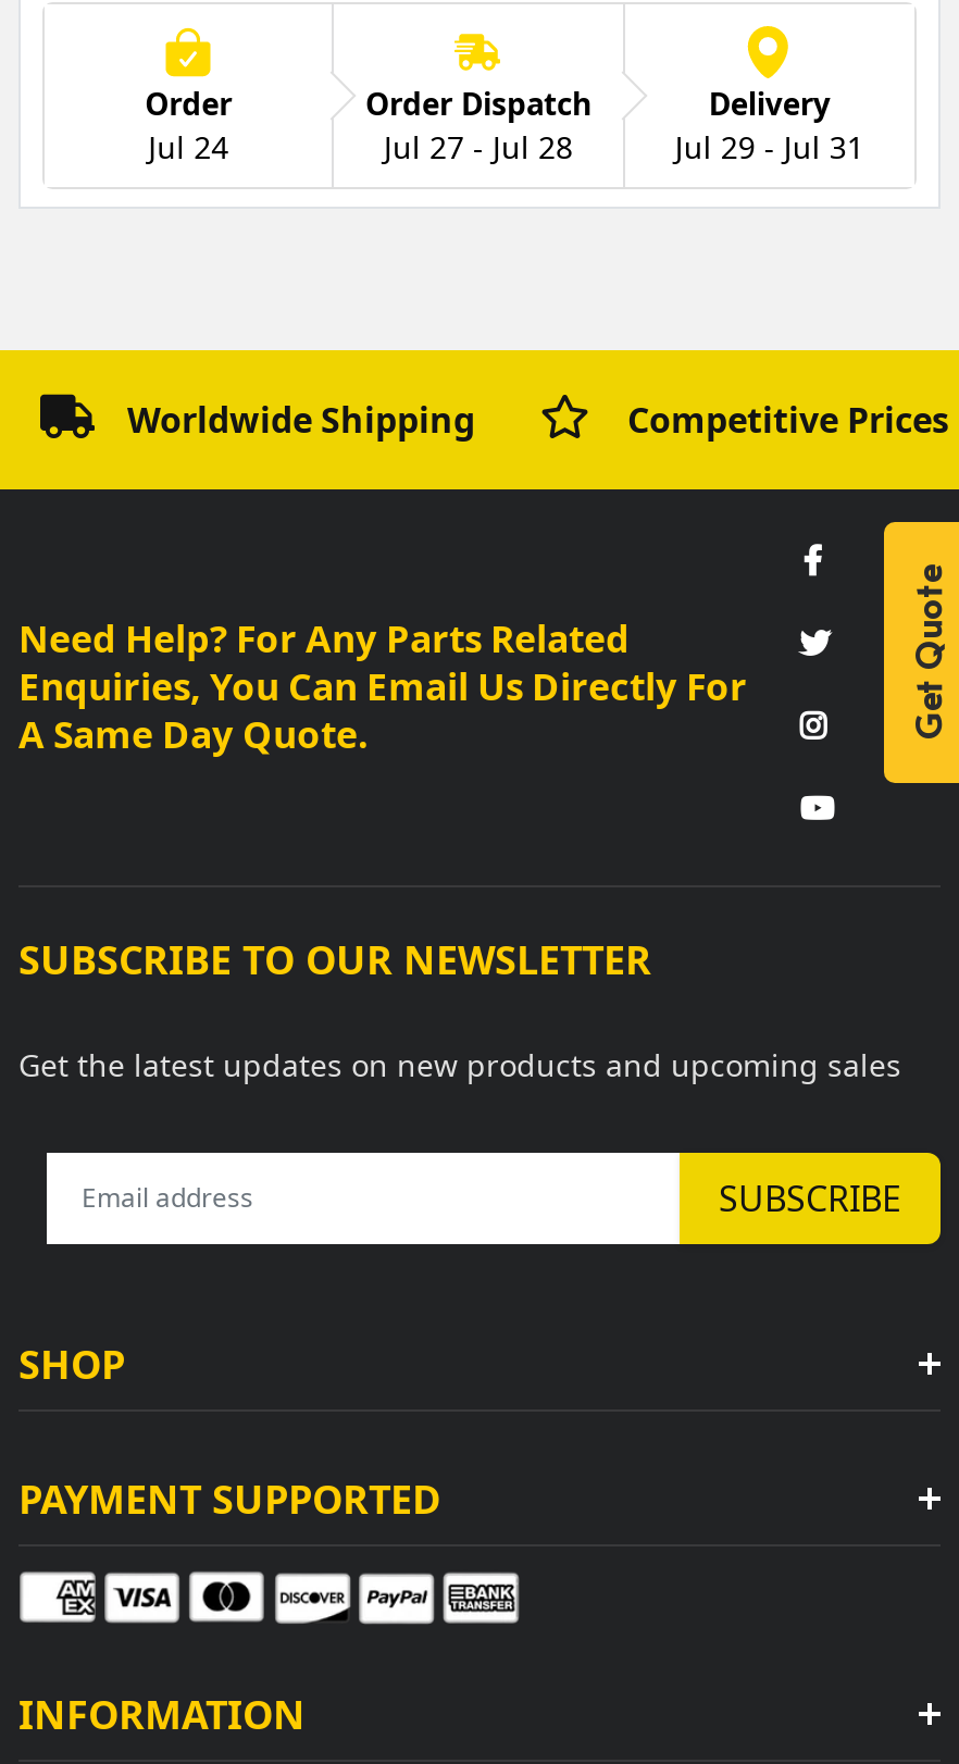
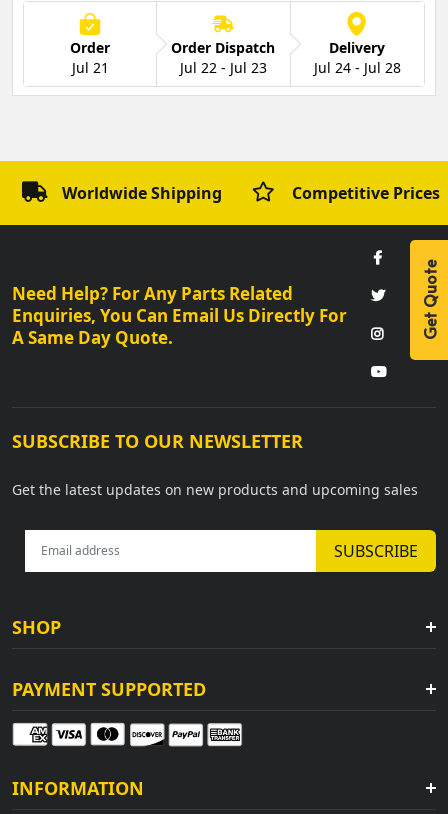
[148,126,229,167] Jul 24 -> [72,58,109,77] Jul 21
[384,126,573,167] Jul 27 - Jul 28 -> [180,58,267,77] Jul 22 - Jul 23
[675,126,864,167] Jul 29 - Jul 31 -> [314,58,401,77] Jul 24 - Jul 28

